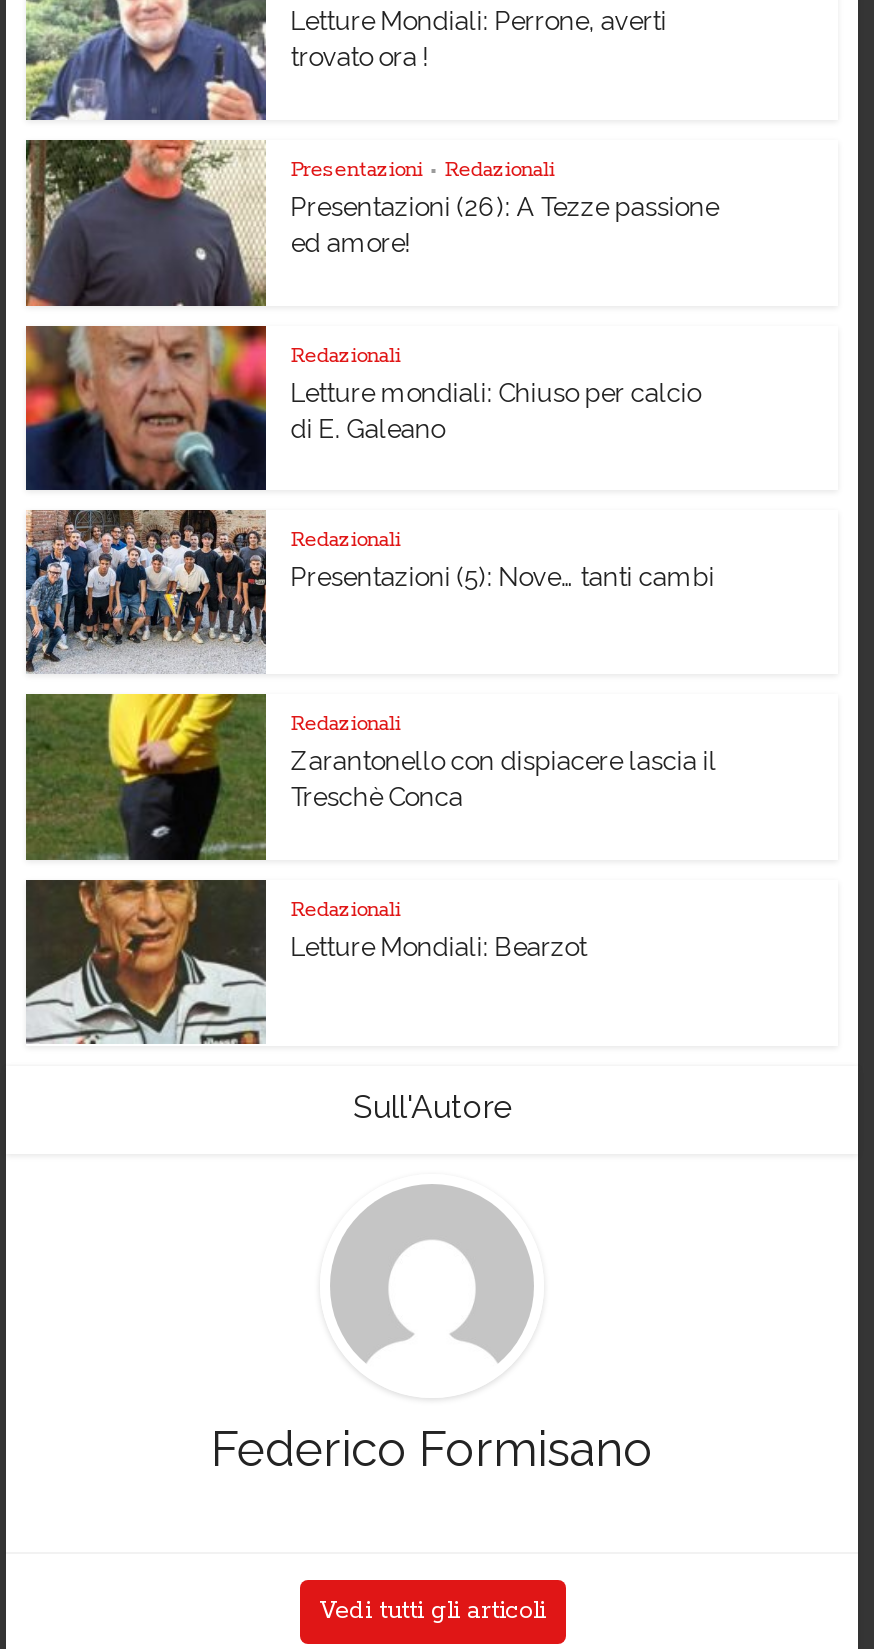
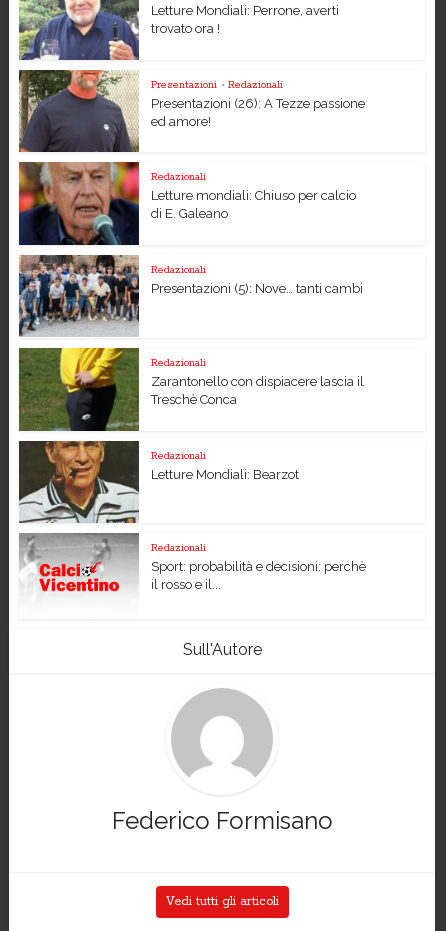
none -> [19,532,366,593] [image] | Redazionali | Sport: probabilità e decisioni: perchè | il rosso e il...

